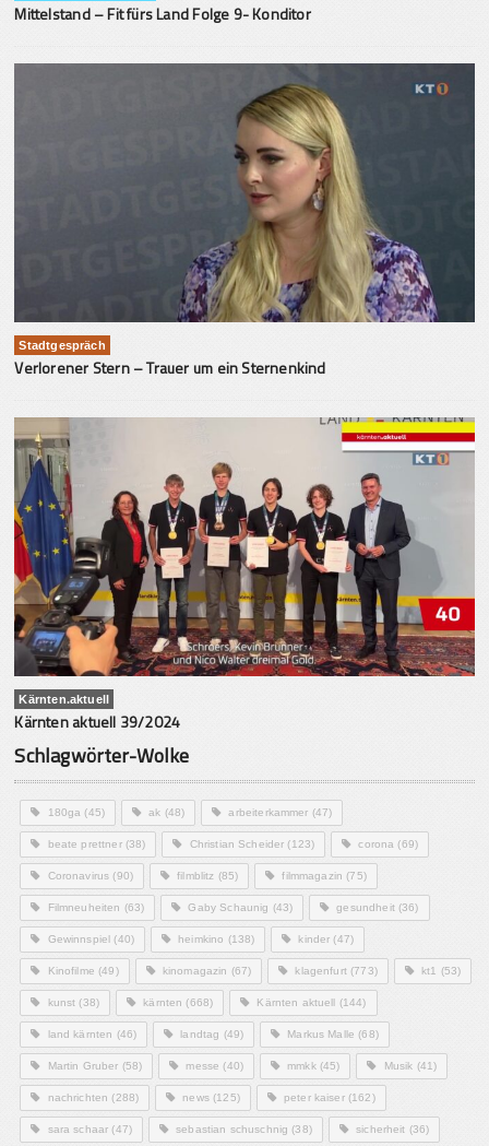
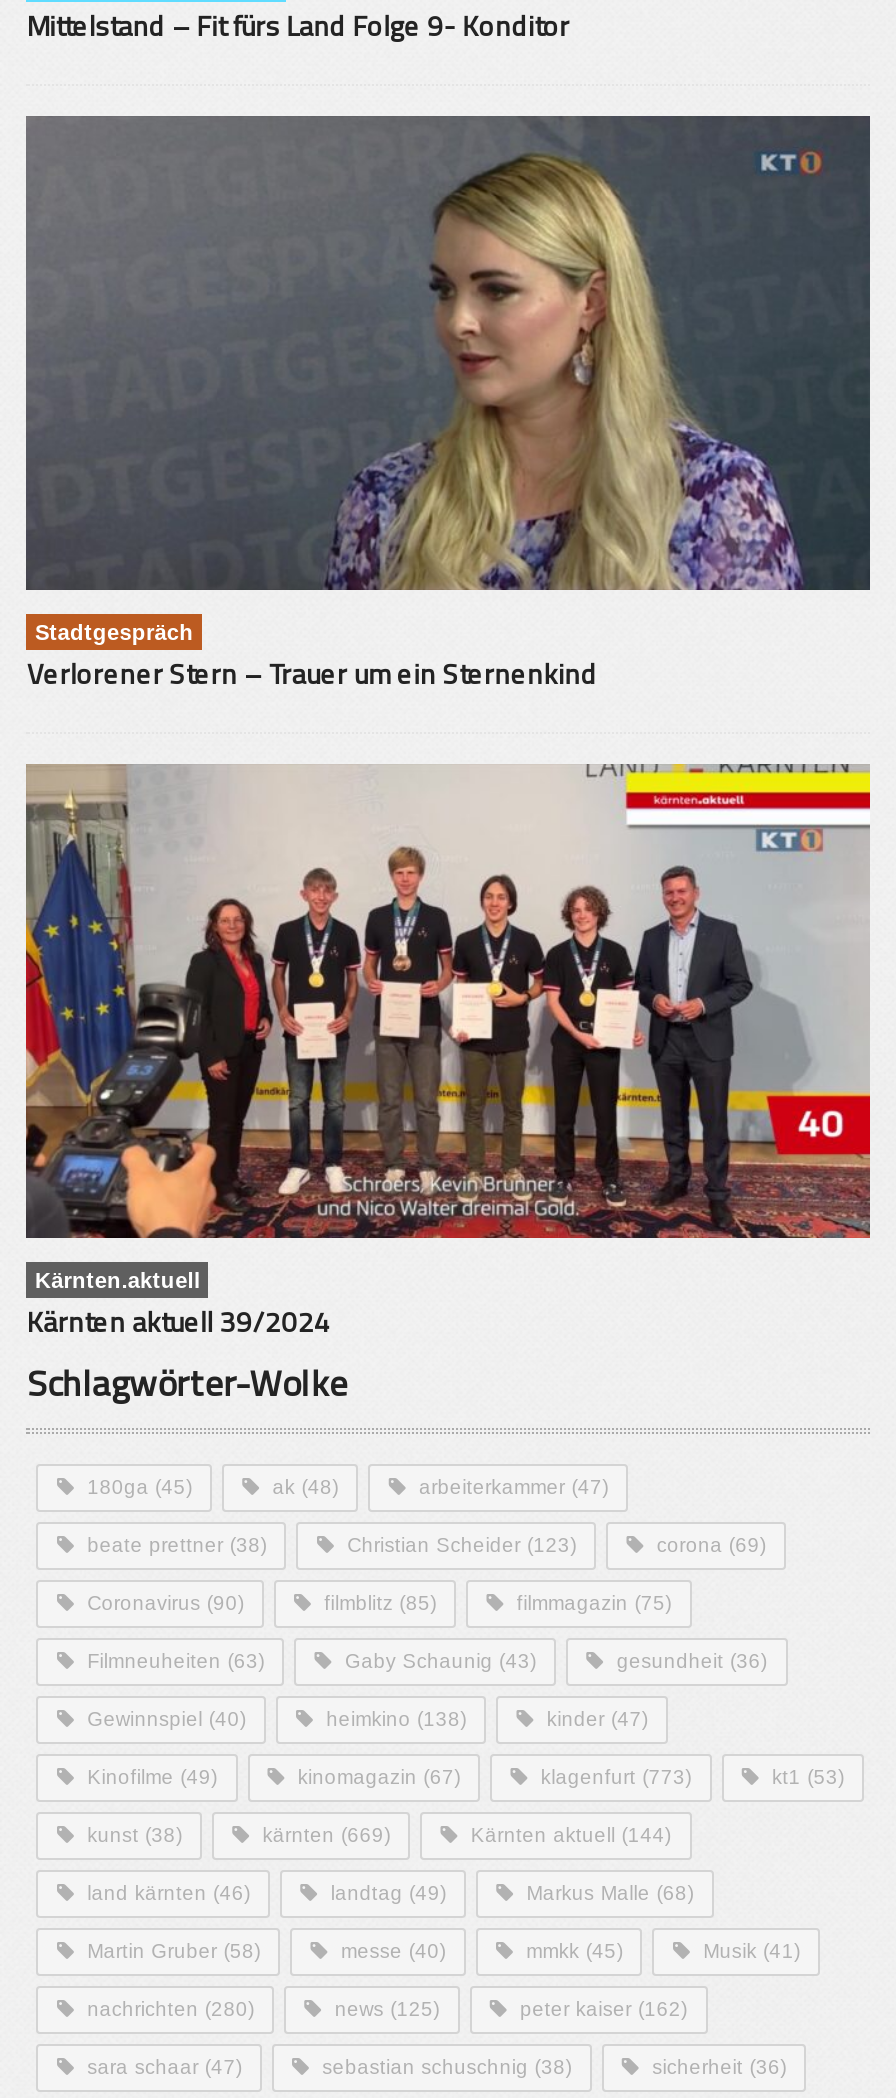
[143,997,213,1009] kärnten (668) -> [262,1825,390,1847] kärnten (669)
[48,1092,139,1104] nachrichten (288) -> [87,1999,254,2021] nachrichten (280)

